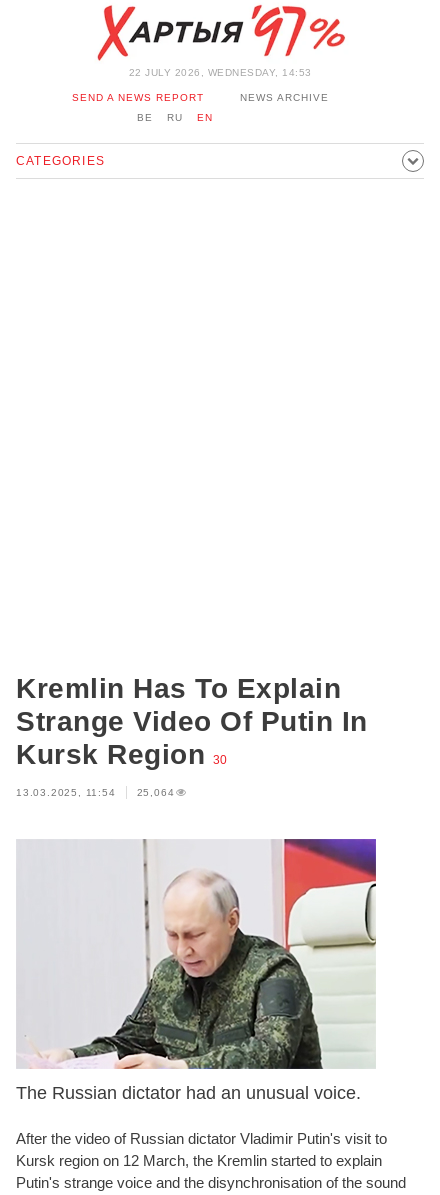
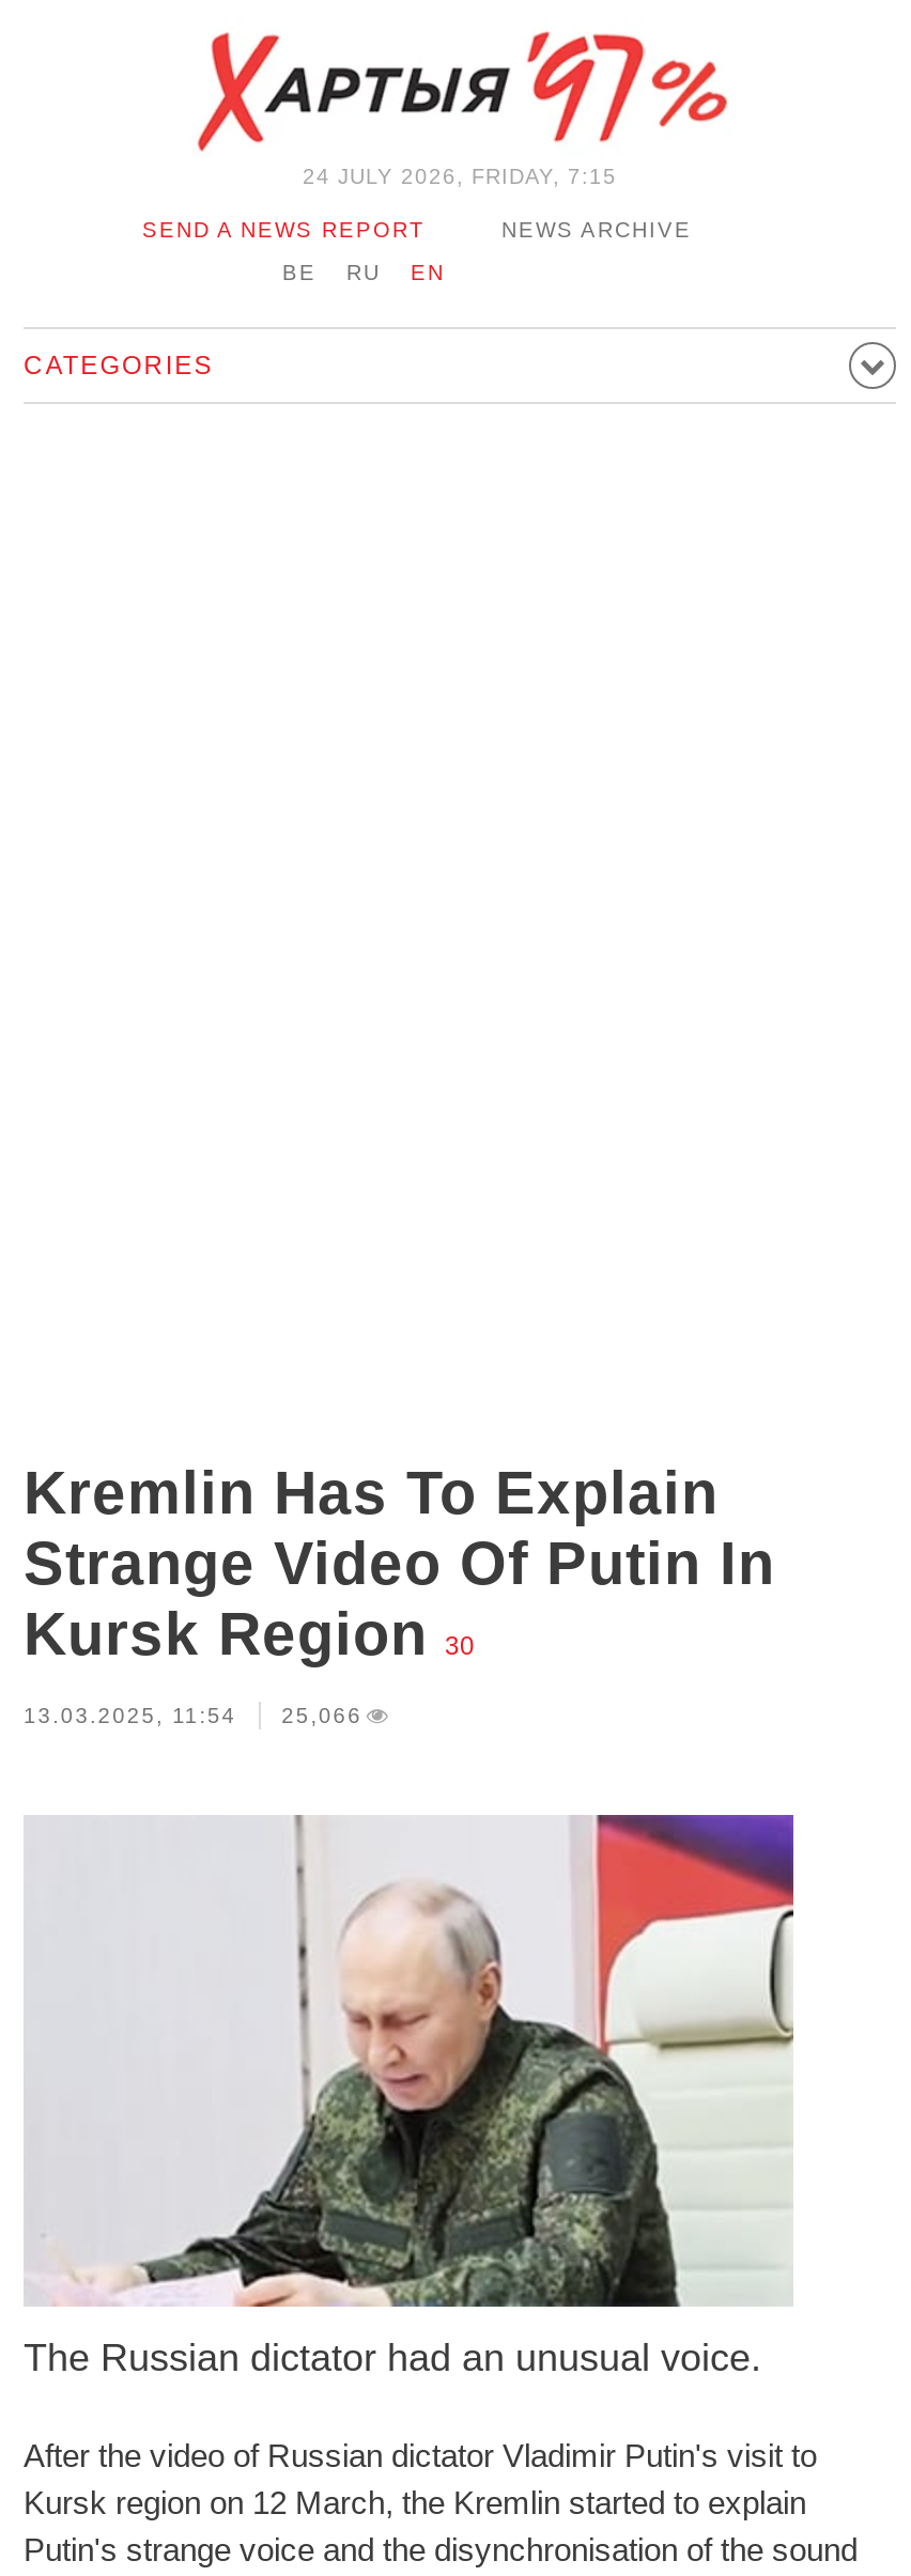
[128,67,311,78] 22 JULY 2026, WEDNESDAY, 14:53 -> [303,165,617,188] 24 JULY 2026, FRIDAY, 7:15
[16,787,174,798] 13.03.2025, 11:54 25,064 -> [24,1704,362,1727] 13.03.2025, 11:54 25,066

